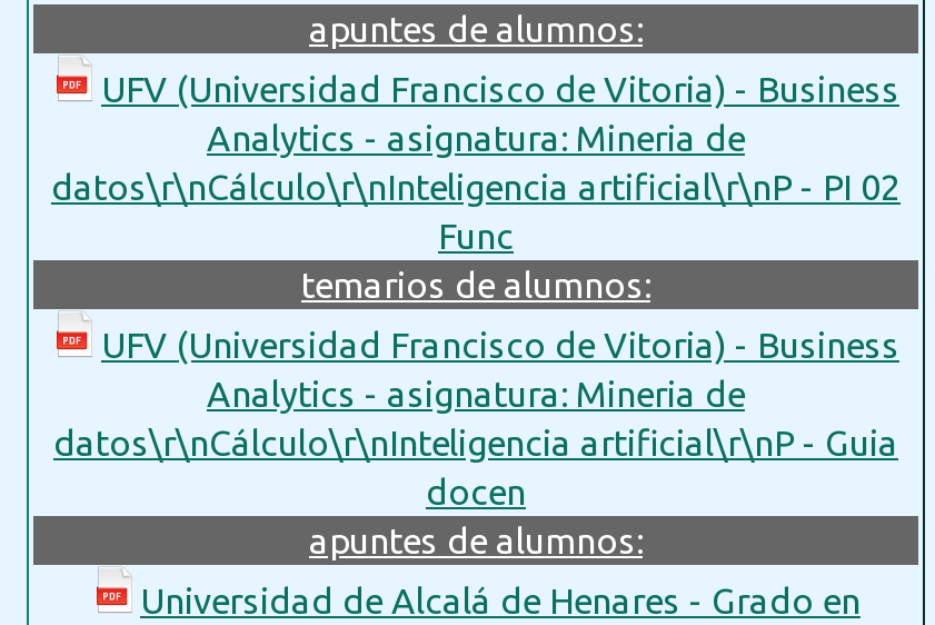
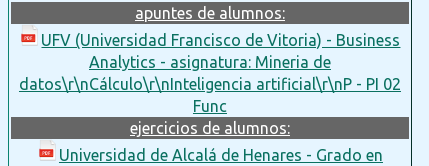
[53,264,899,560] temarios de alumnos: | UFV (Universidad Francisco de Vitoria) - Business | Analytics - asignatura: Mineria de | datos\r\nCálculo\r\nInteligencia artificial\r\nP - Guia | docen | apuntes de alumnos: -> [130,119,290,137] ejercicios de alumnos:

